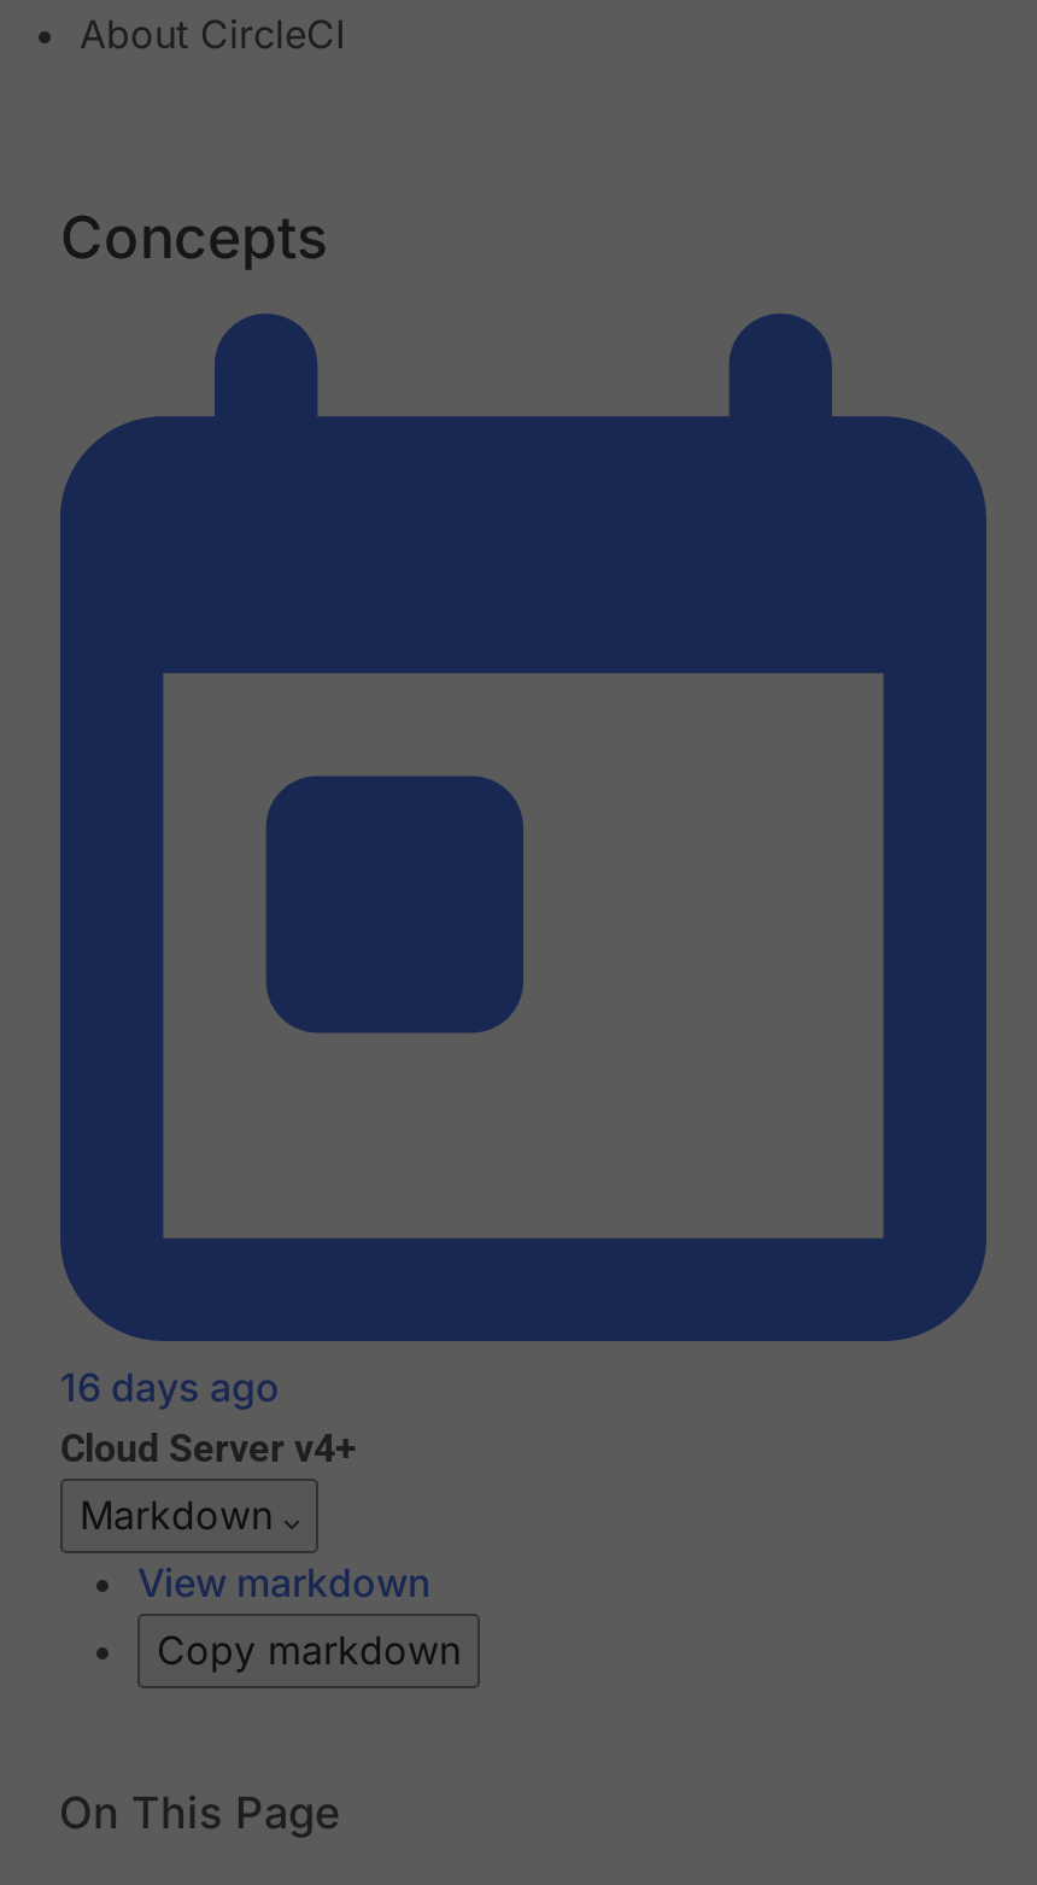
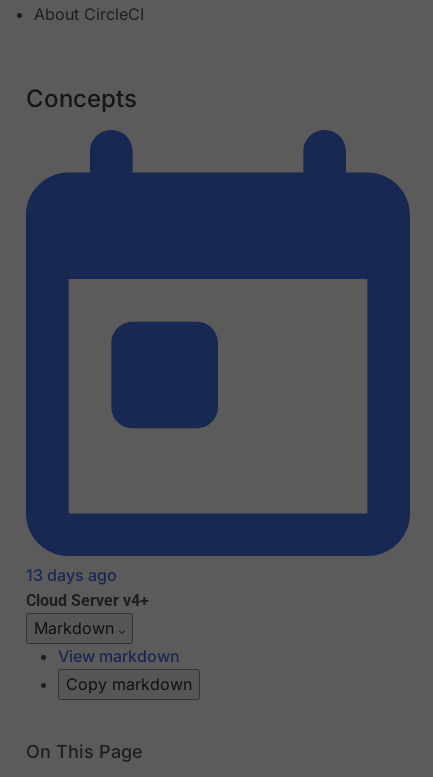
[60,1364,280,1412] 16 days ago -> [26,565,117,585] 13 days ago

